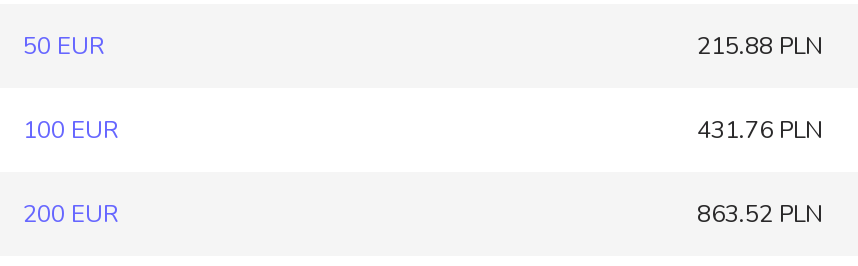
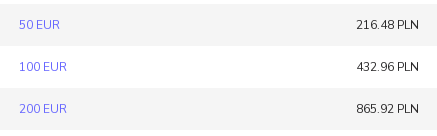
[697,30,823,62] 215.88 PLN -> [356,17,419,33] 216.48 PLN
[697,114,823,146] 431.76 PLN -> [356,59,419,75] 432.96 PLN
[697,198,823,230] 863.52 PLN -> [356,101,419,117] 865.92 PLN

